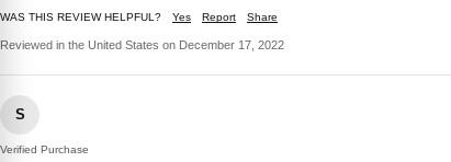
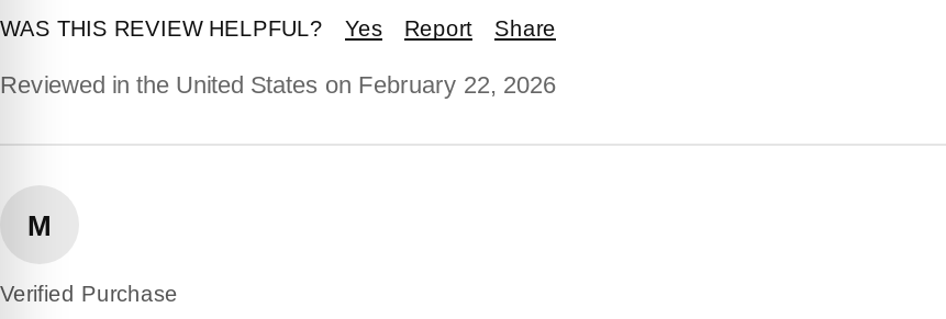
[0,38,284,51] Reviewed in the United States on December 17, 2022 -> [0,72,556,98] Reviewed in the United States on February 22, 2026
[15,107,25,123] S -> [27,209,52,242] M

